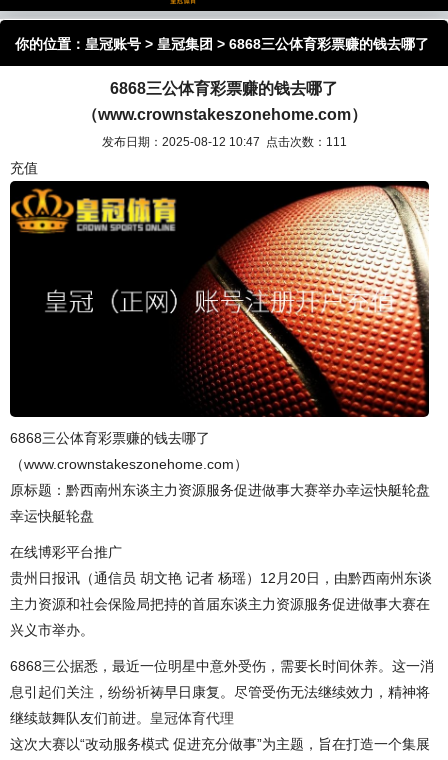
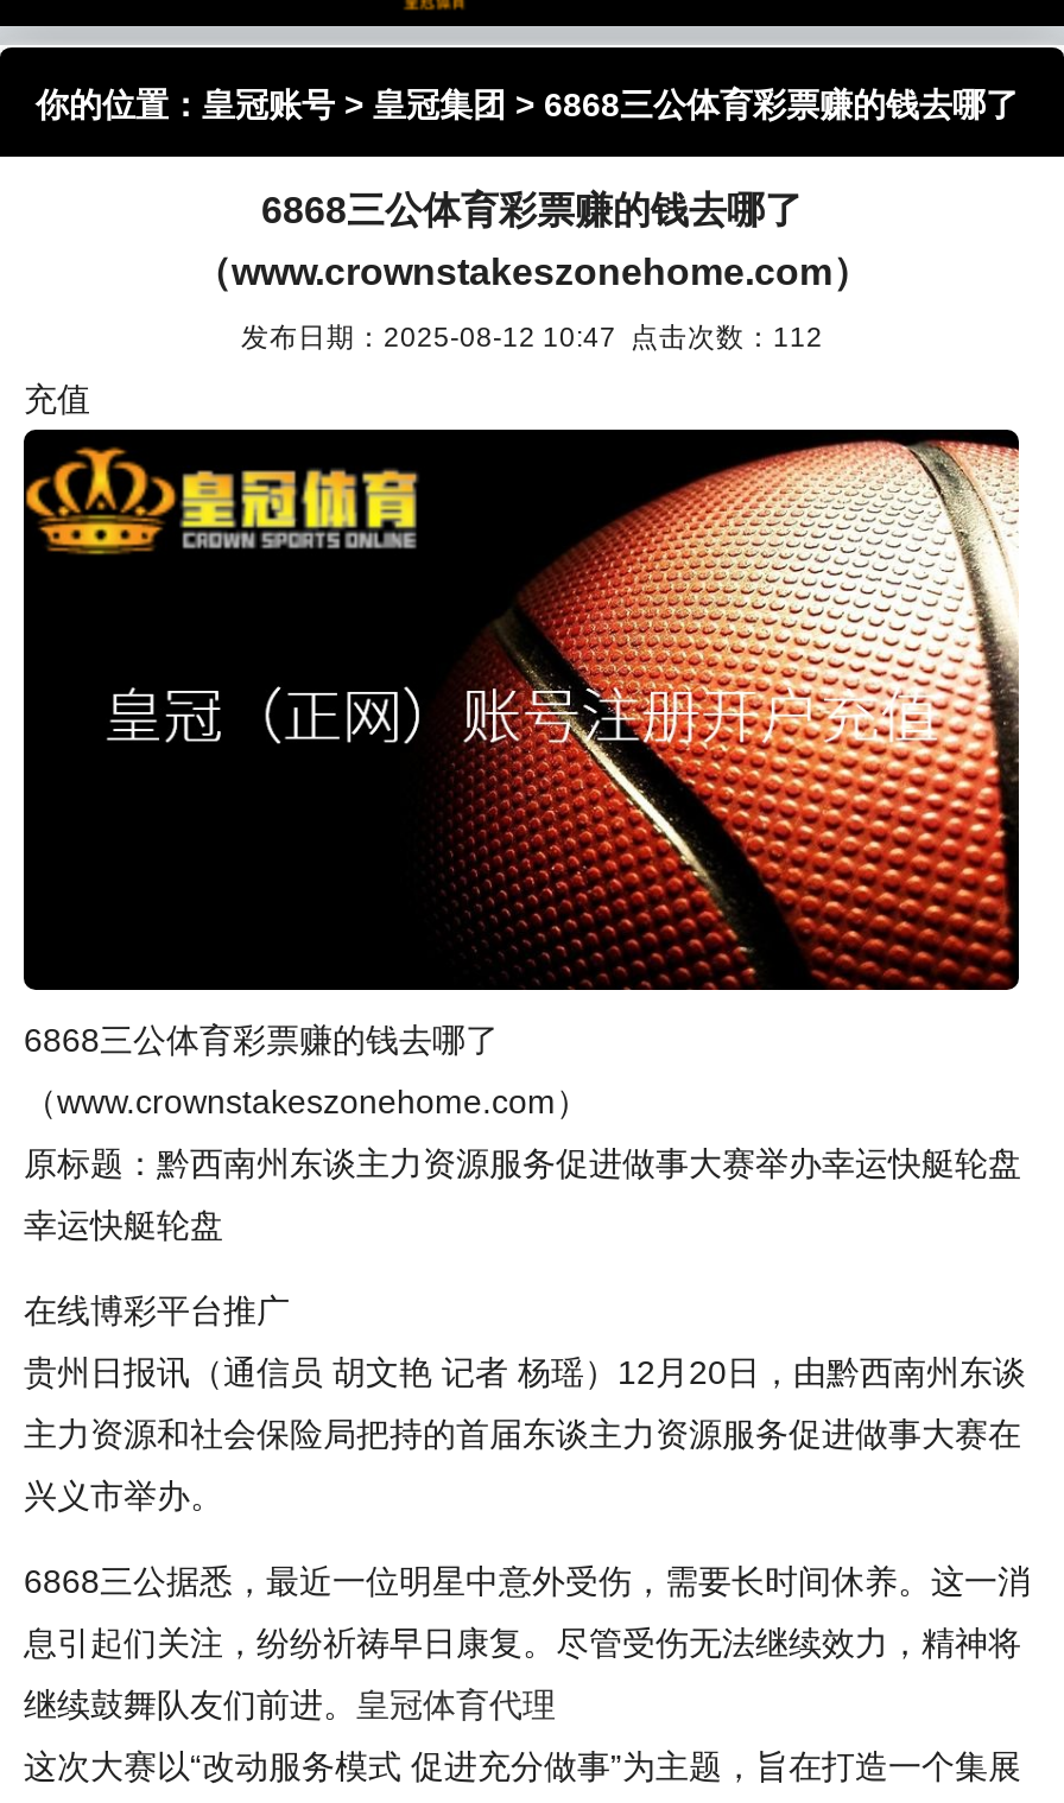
[101,135,346,148] 发布日期：2025-08-12 10:47 点击次数：111 -> [241,320,823,351] 发布日期：2025-08-12 10:47 点击次数：112

